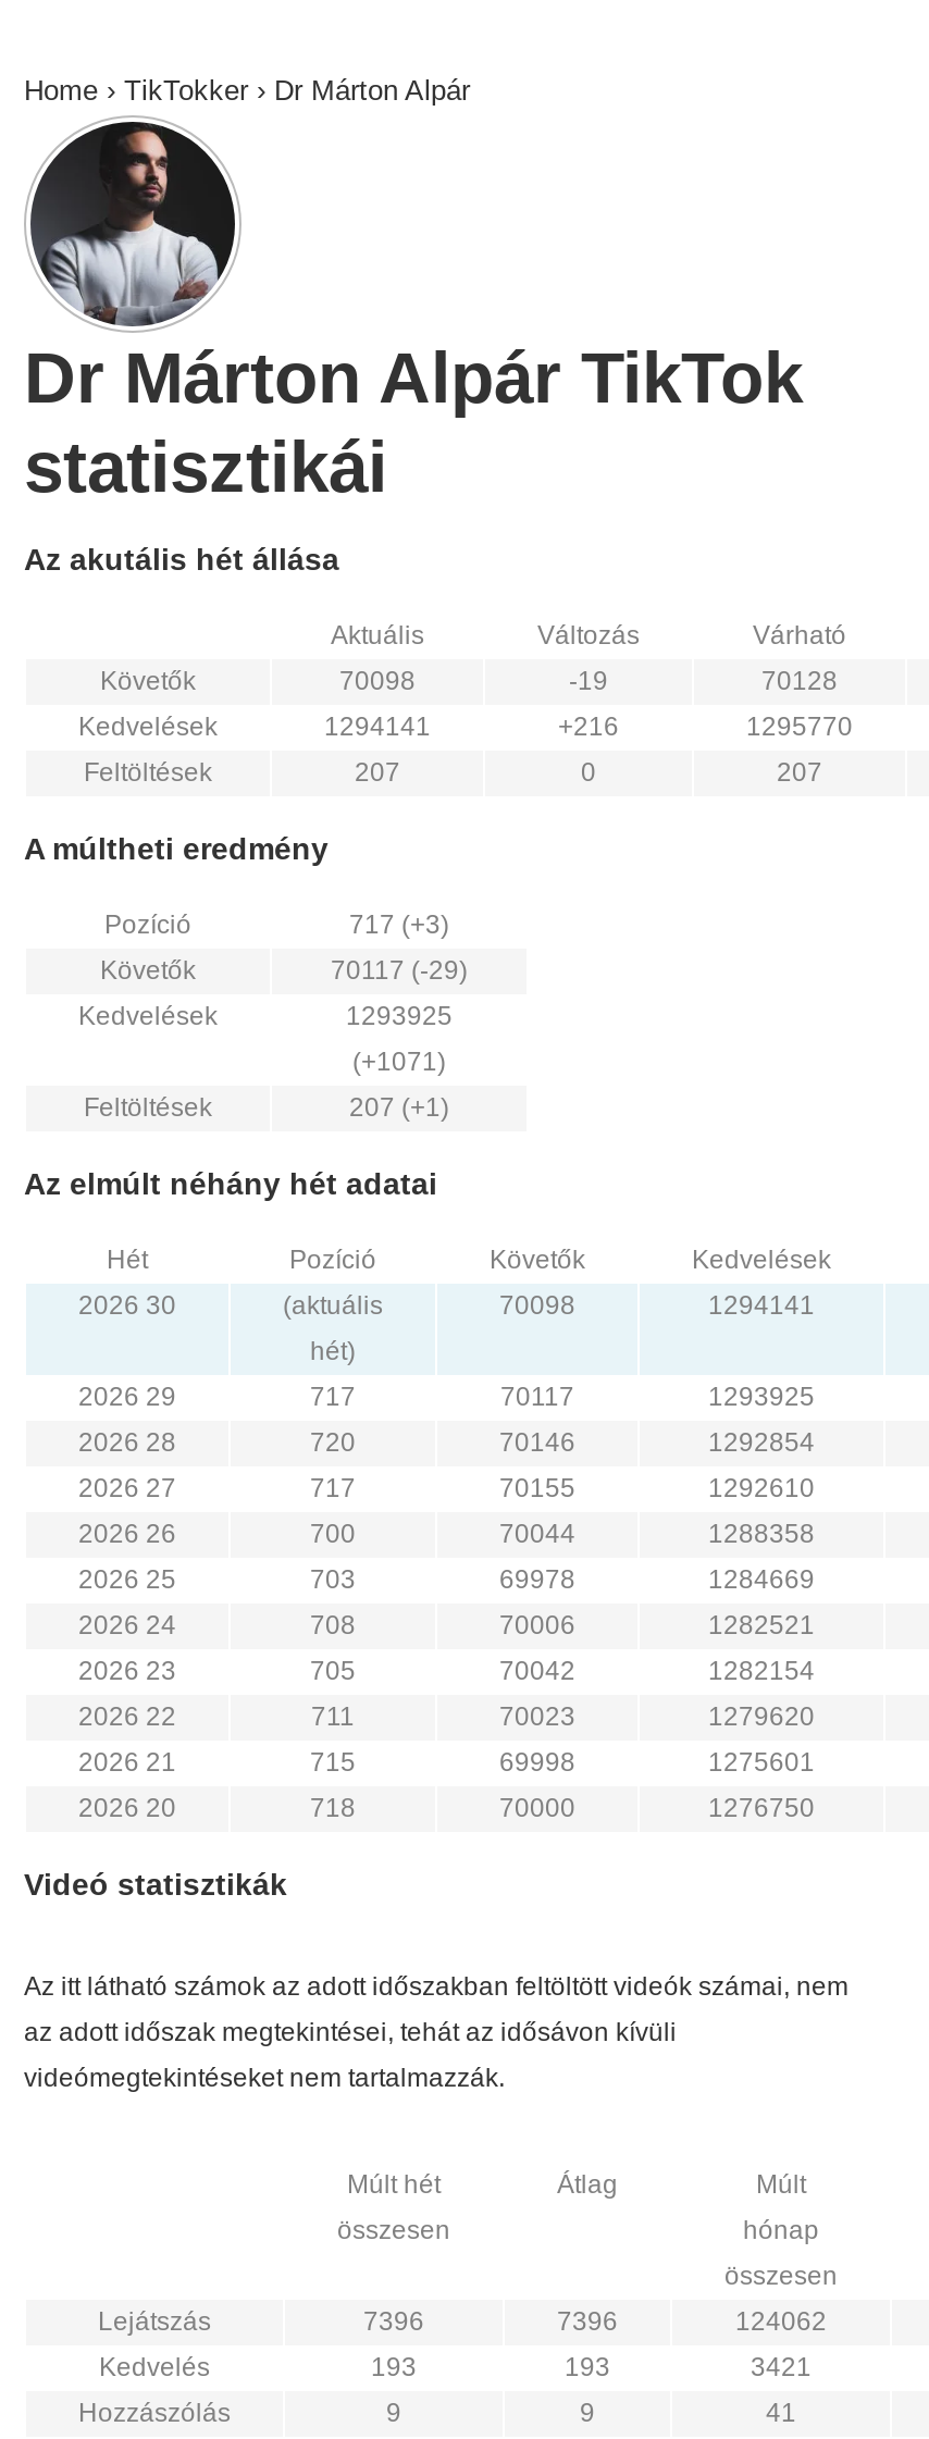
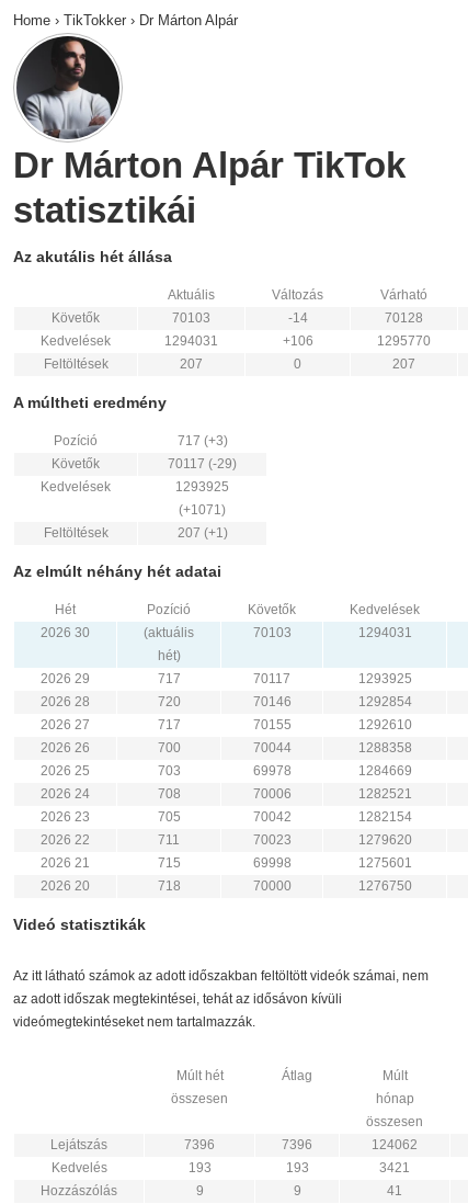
[339,666,416,696] 70098 -> [172,310,210,326] 70103
[569,666,608,696] -19 -> [288,310,307,326] -14
[324,711,431,742] 1294141 -> [164,333,218,349] 1294031
[558,711,619,742] +216 -> [282,333,313,349] +106
[499,1290,575,1321] 70098 -> [253,625,291,640] 70103
[708,1290,815,1321] 1294141 -> [358,625,412,640] 1294031

